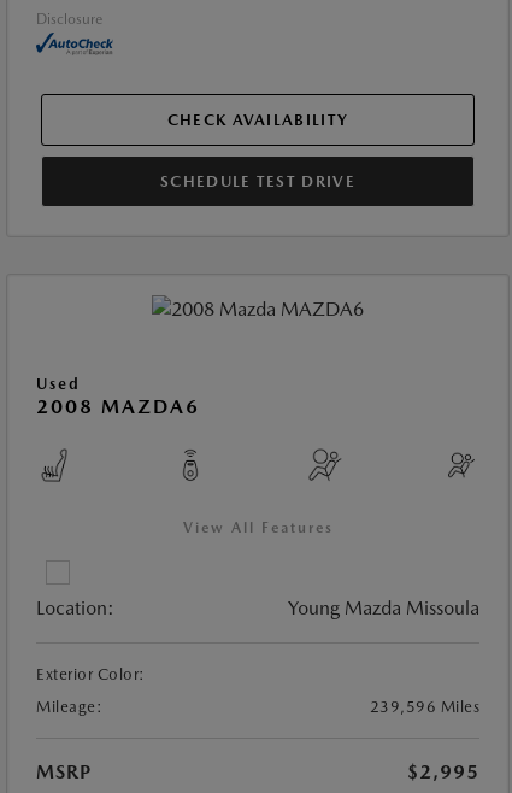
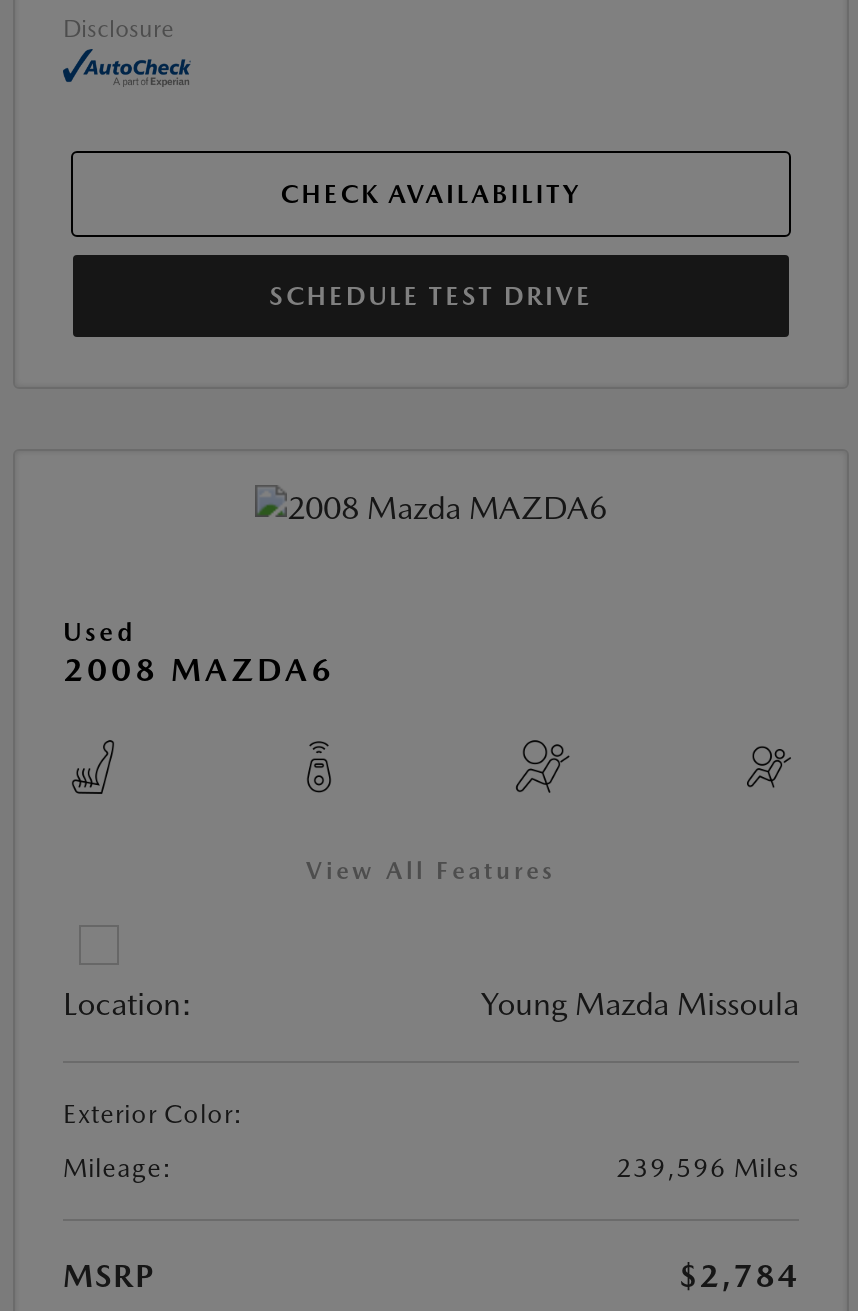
[407,760,479,783] $2,995 -> [679,1258,799,1296] $2,784

